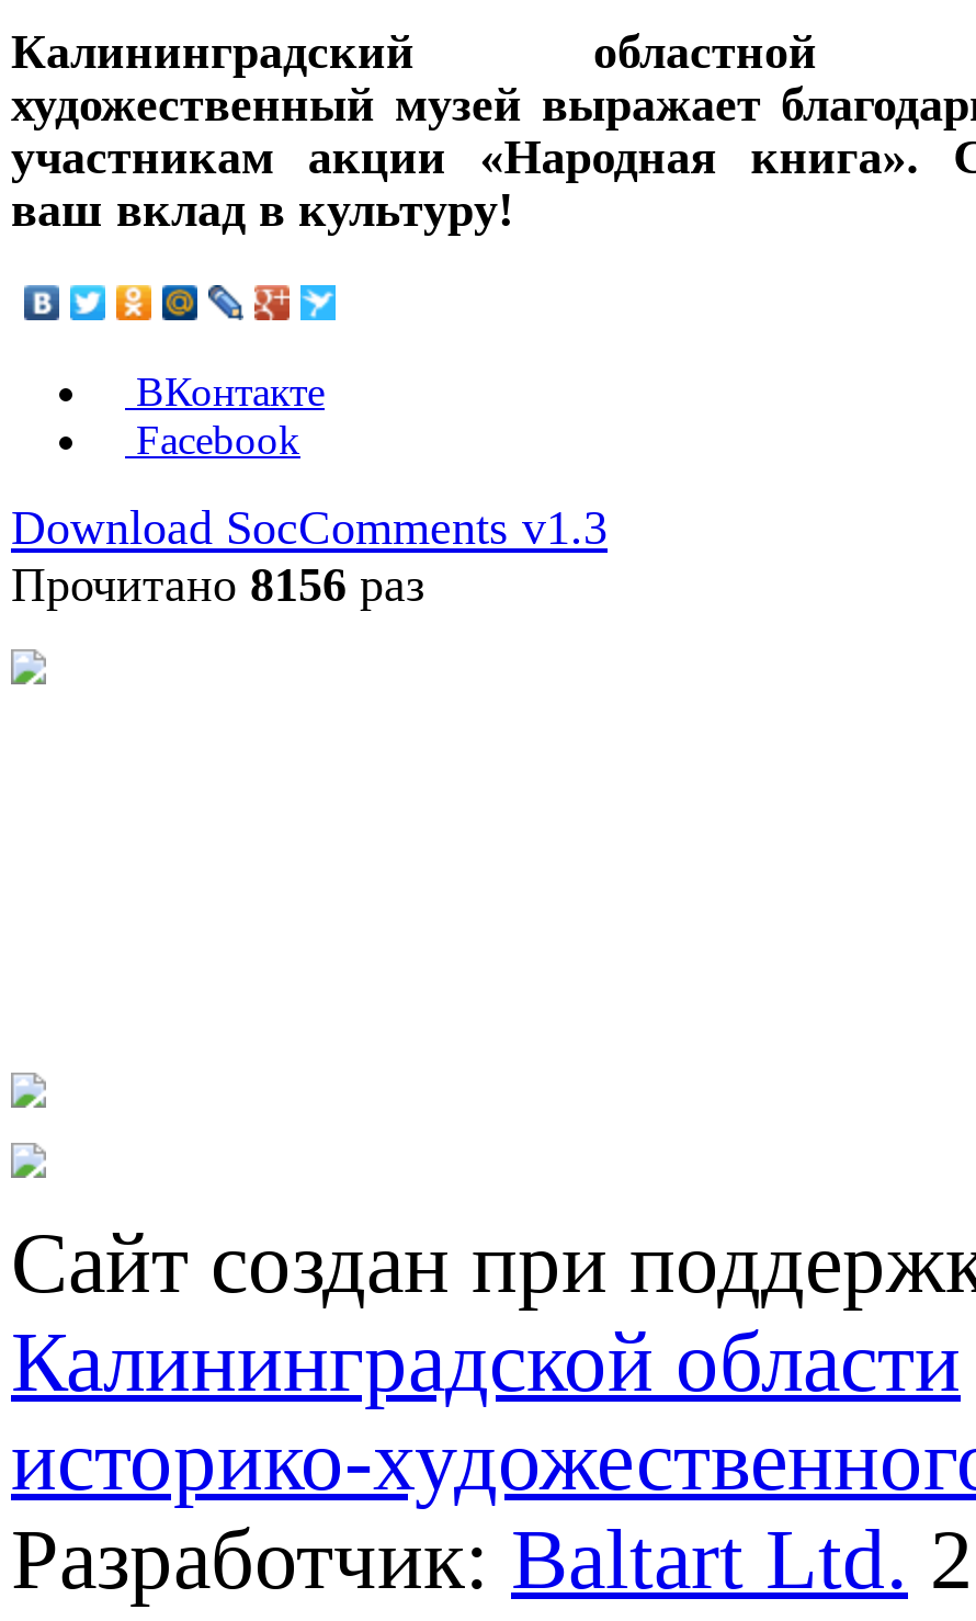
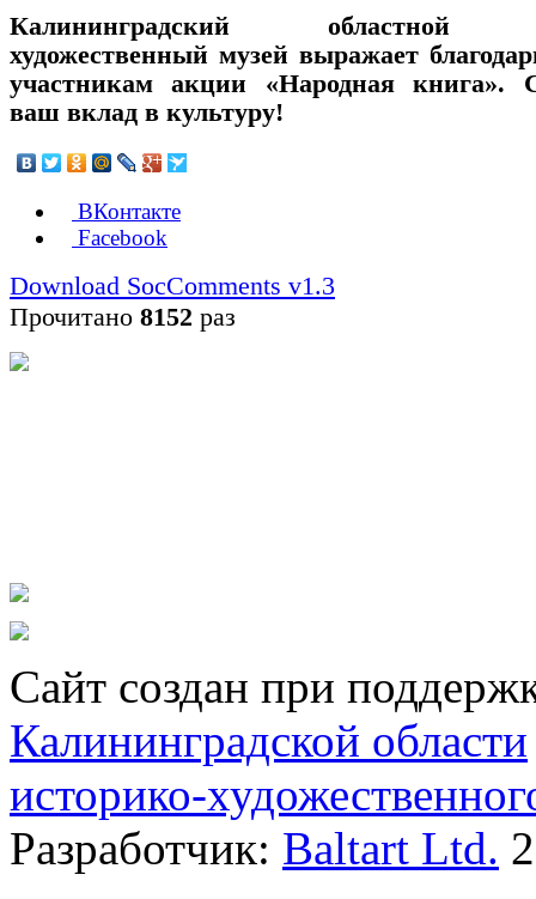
[11,556,425,611] Прочитано 8156 раз -> [10,301,236,331] Прочитано 8152 раз

